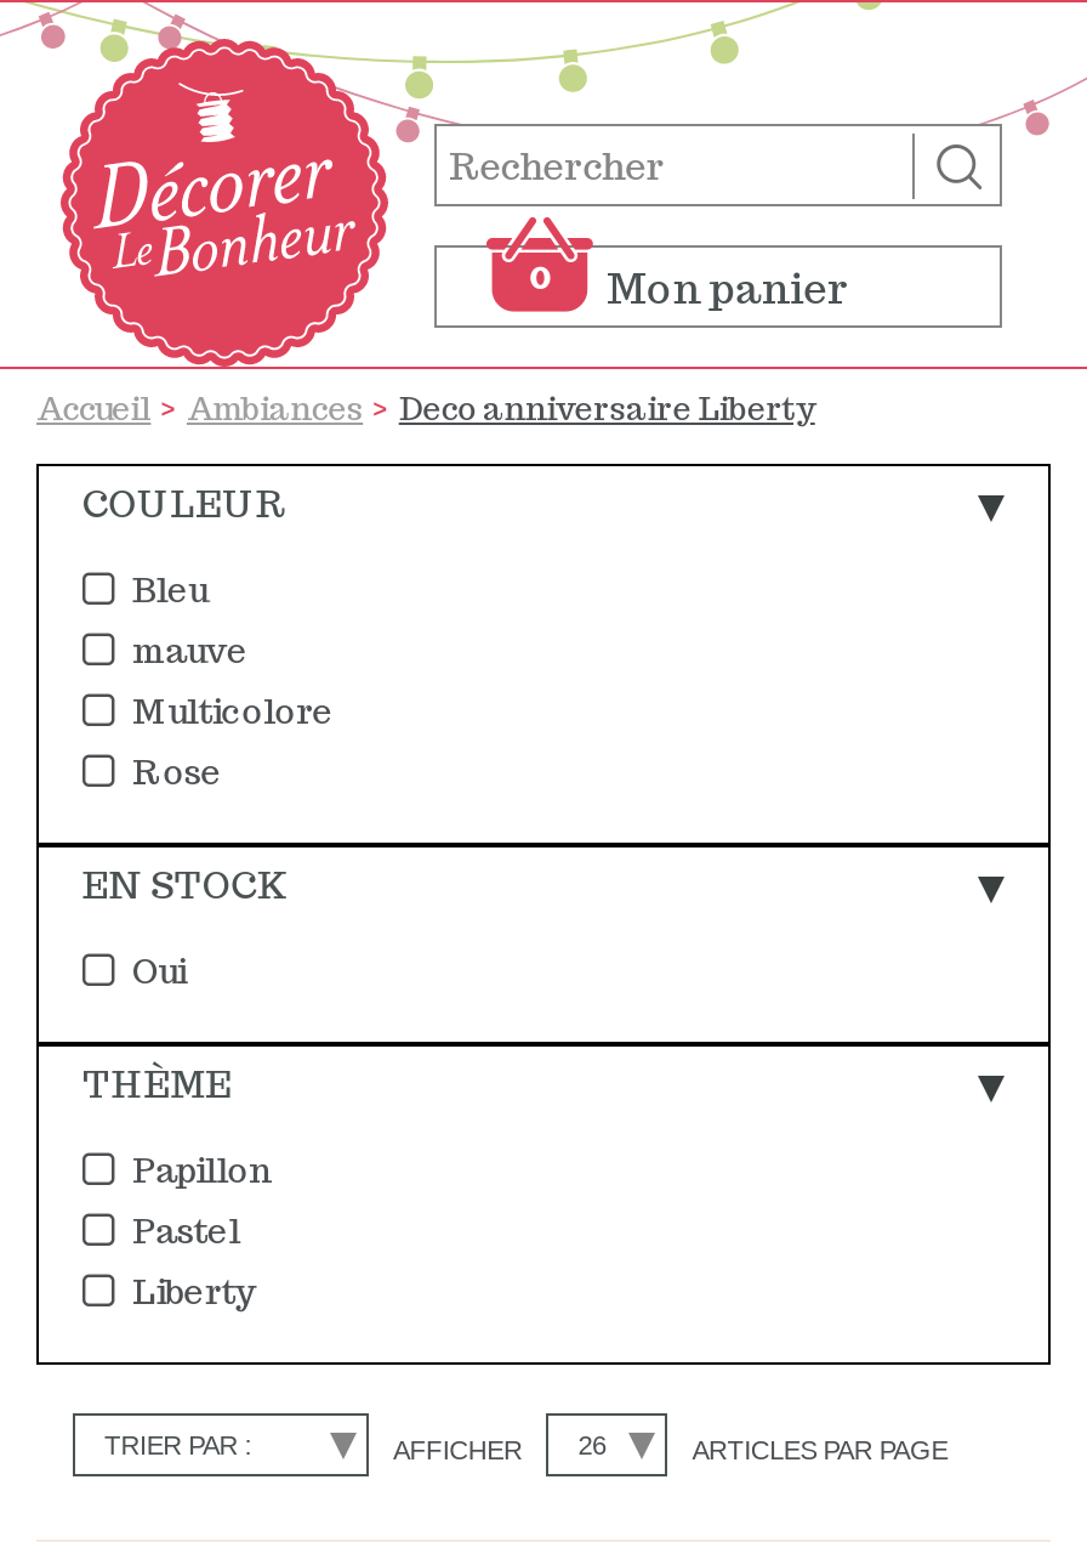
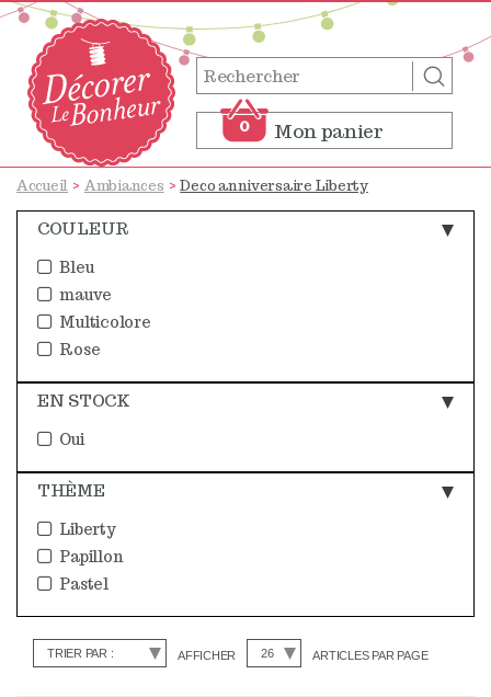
moved [132,1149,272,1253] -> [60,547,123,594]: Papillon | Pastel
moved [132,1270,256,1314] -> [60,519,116,539]: Liberty

